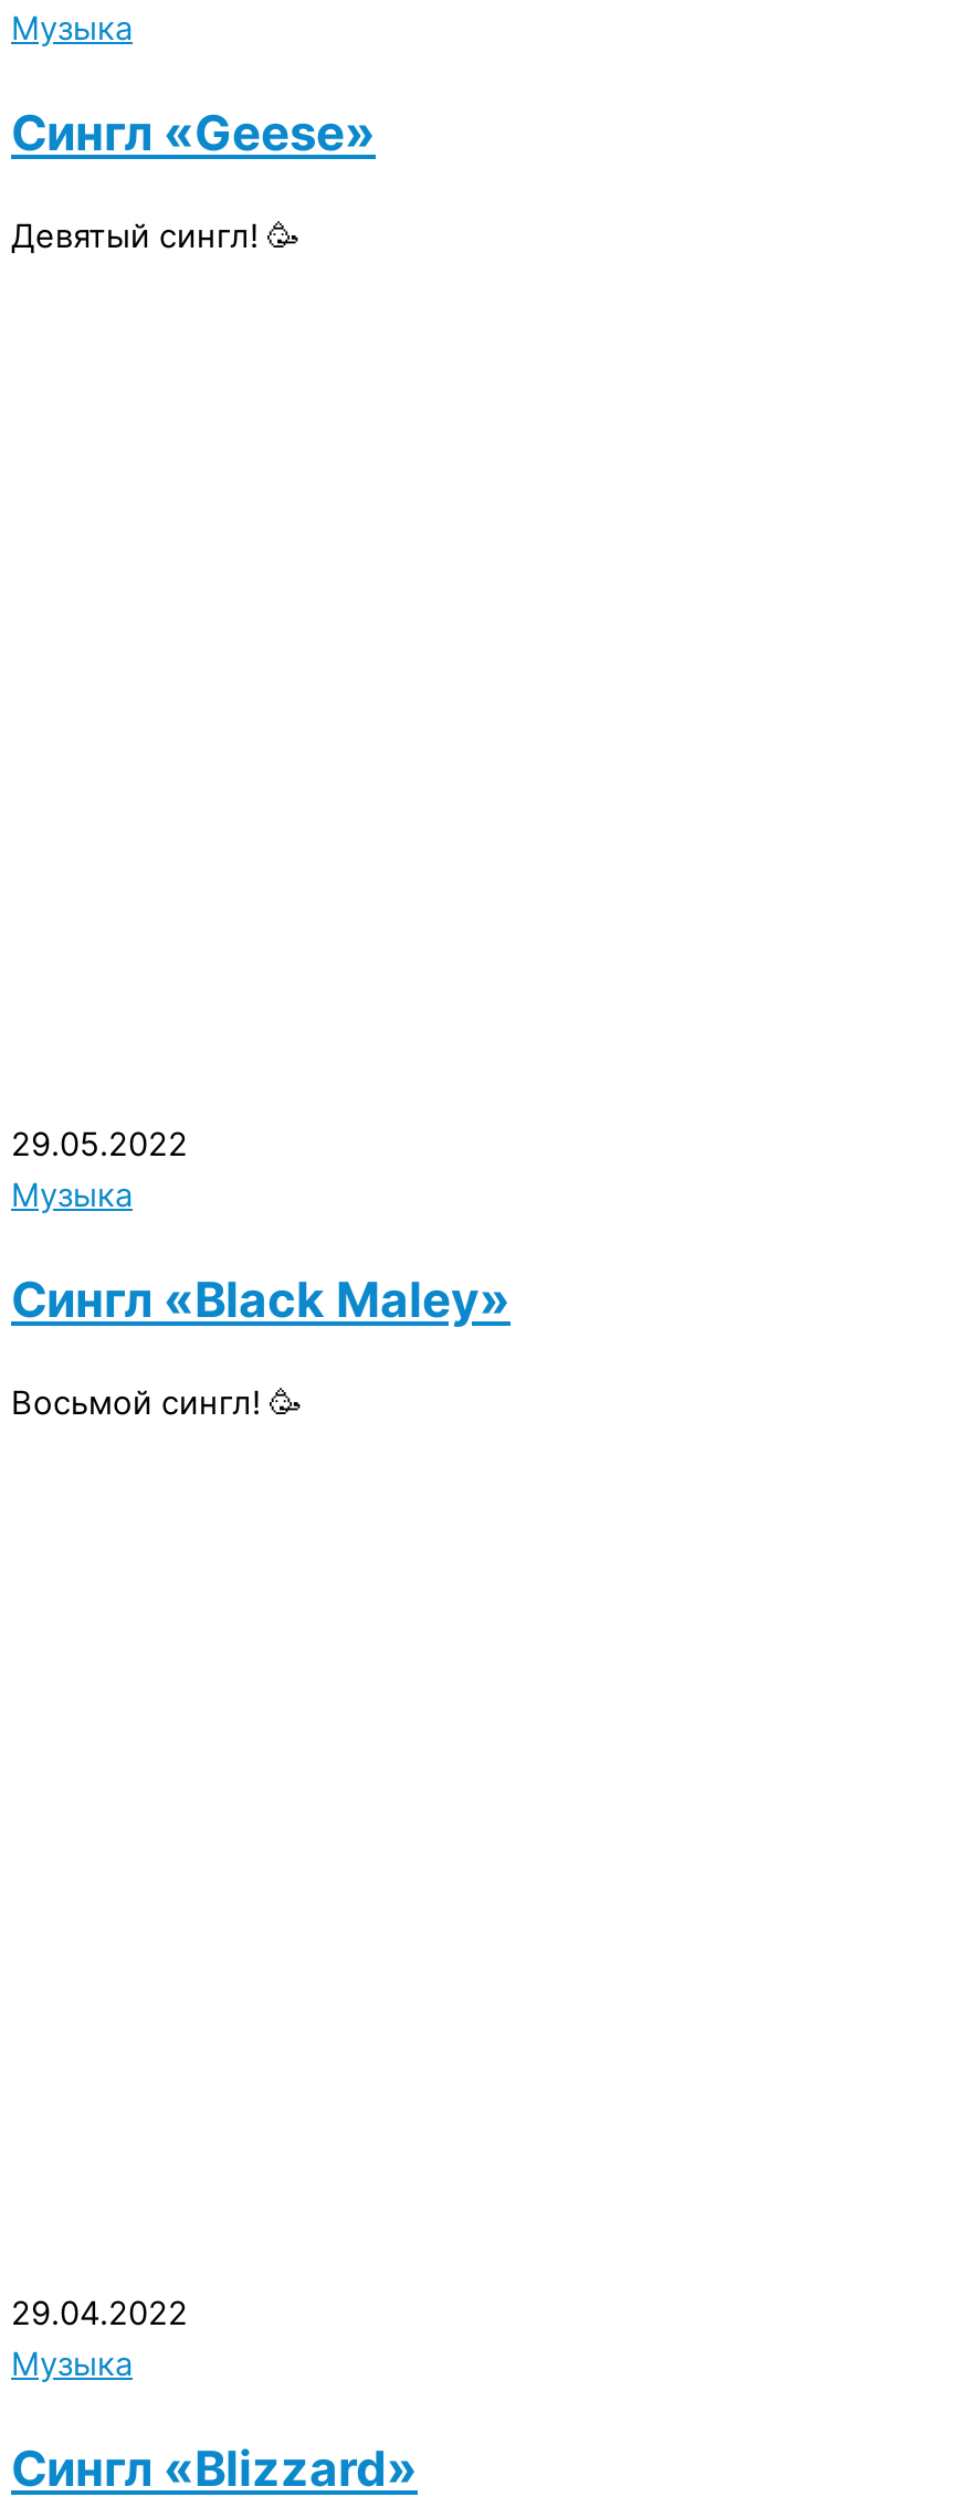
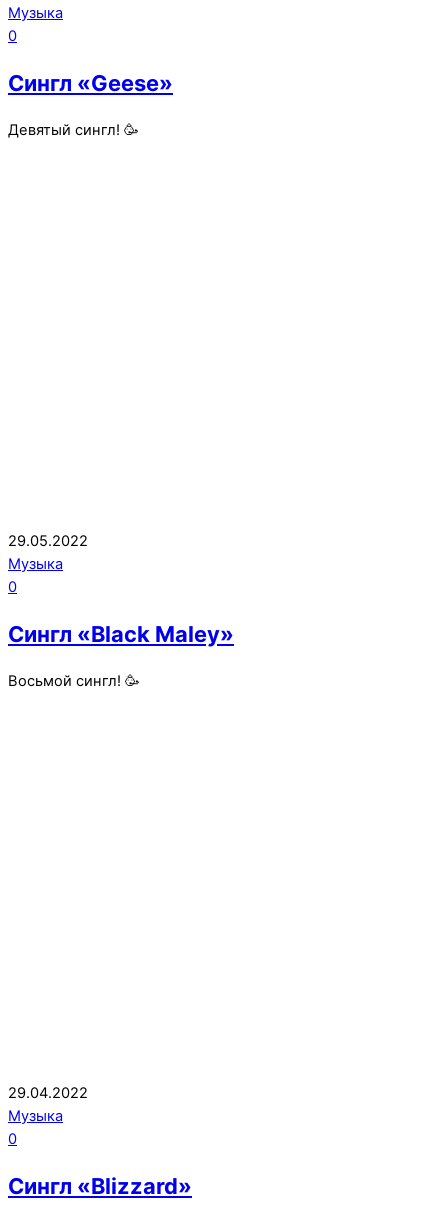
none -> [8,26,17,44] 0
none -> [8,578,17,596] 0
none -> [8,1130,17,1148] 0

